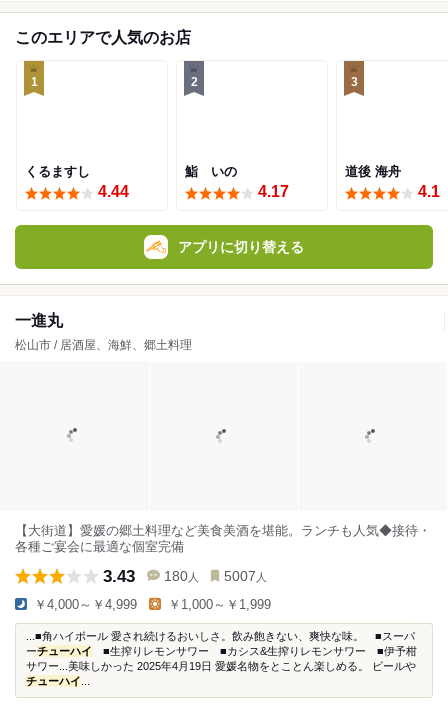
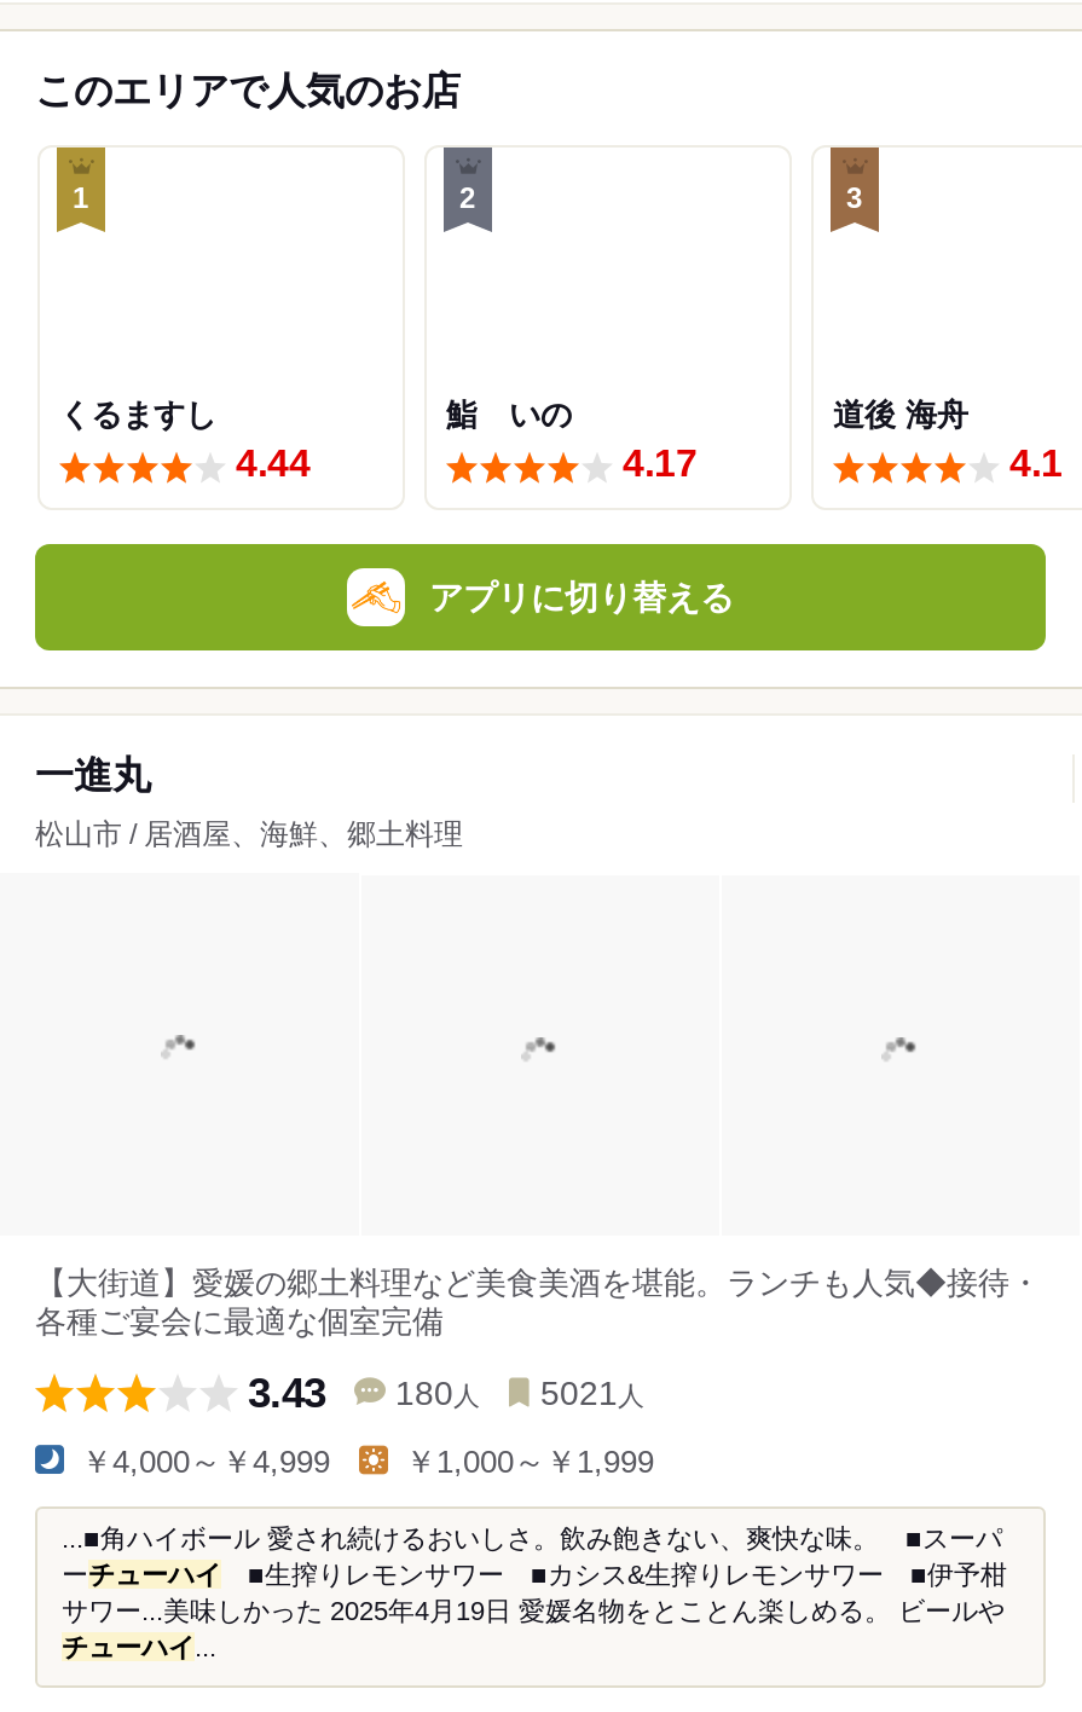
[103,566,267,586] 3.43 180人 5007人 -> [248,1370,644,1418] 3.43 180人 5021人

